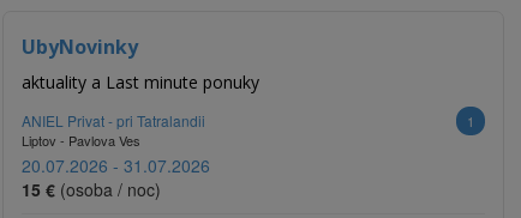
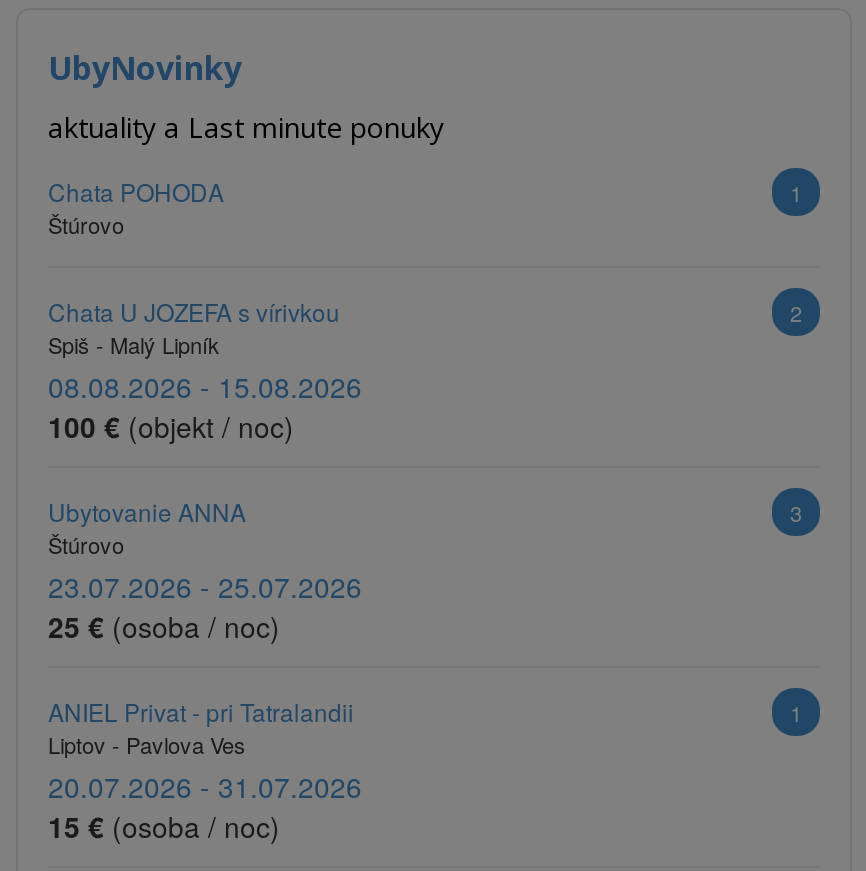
none -> [48,174,802,646] Chata POHODA | 1 | Štúrovo | Chata U JOZEFA s vírivkou | 2 | Spiš - Malý Lipník | 08.08.2026 - 15.08.2026 | 100 €(objekt / noc) | Ubytovanie ANNA | 3 | Štúrovo | 23.07.2026 - 25.07.2026 | 25 €(osoba / noc)

